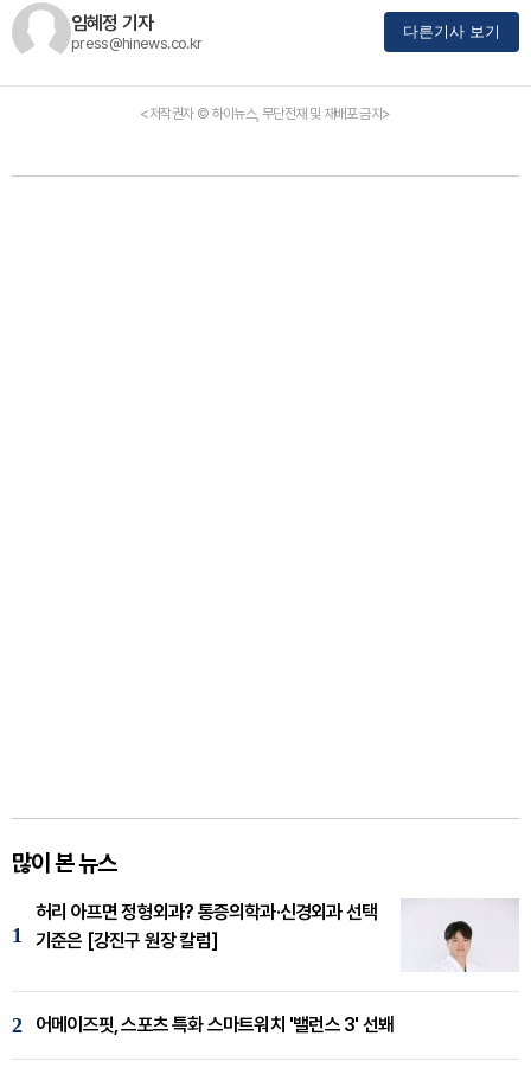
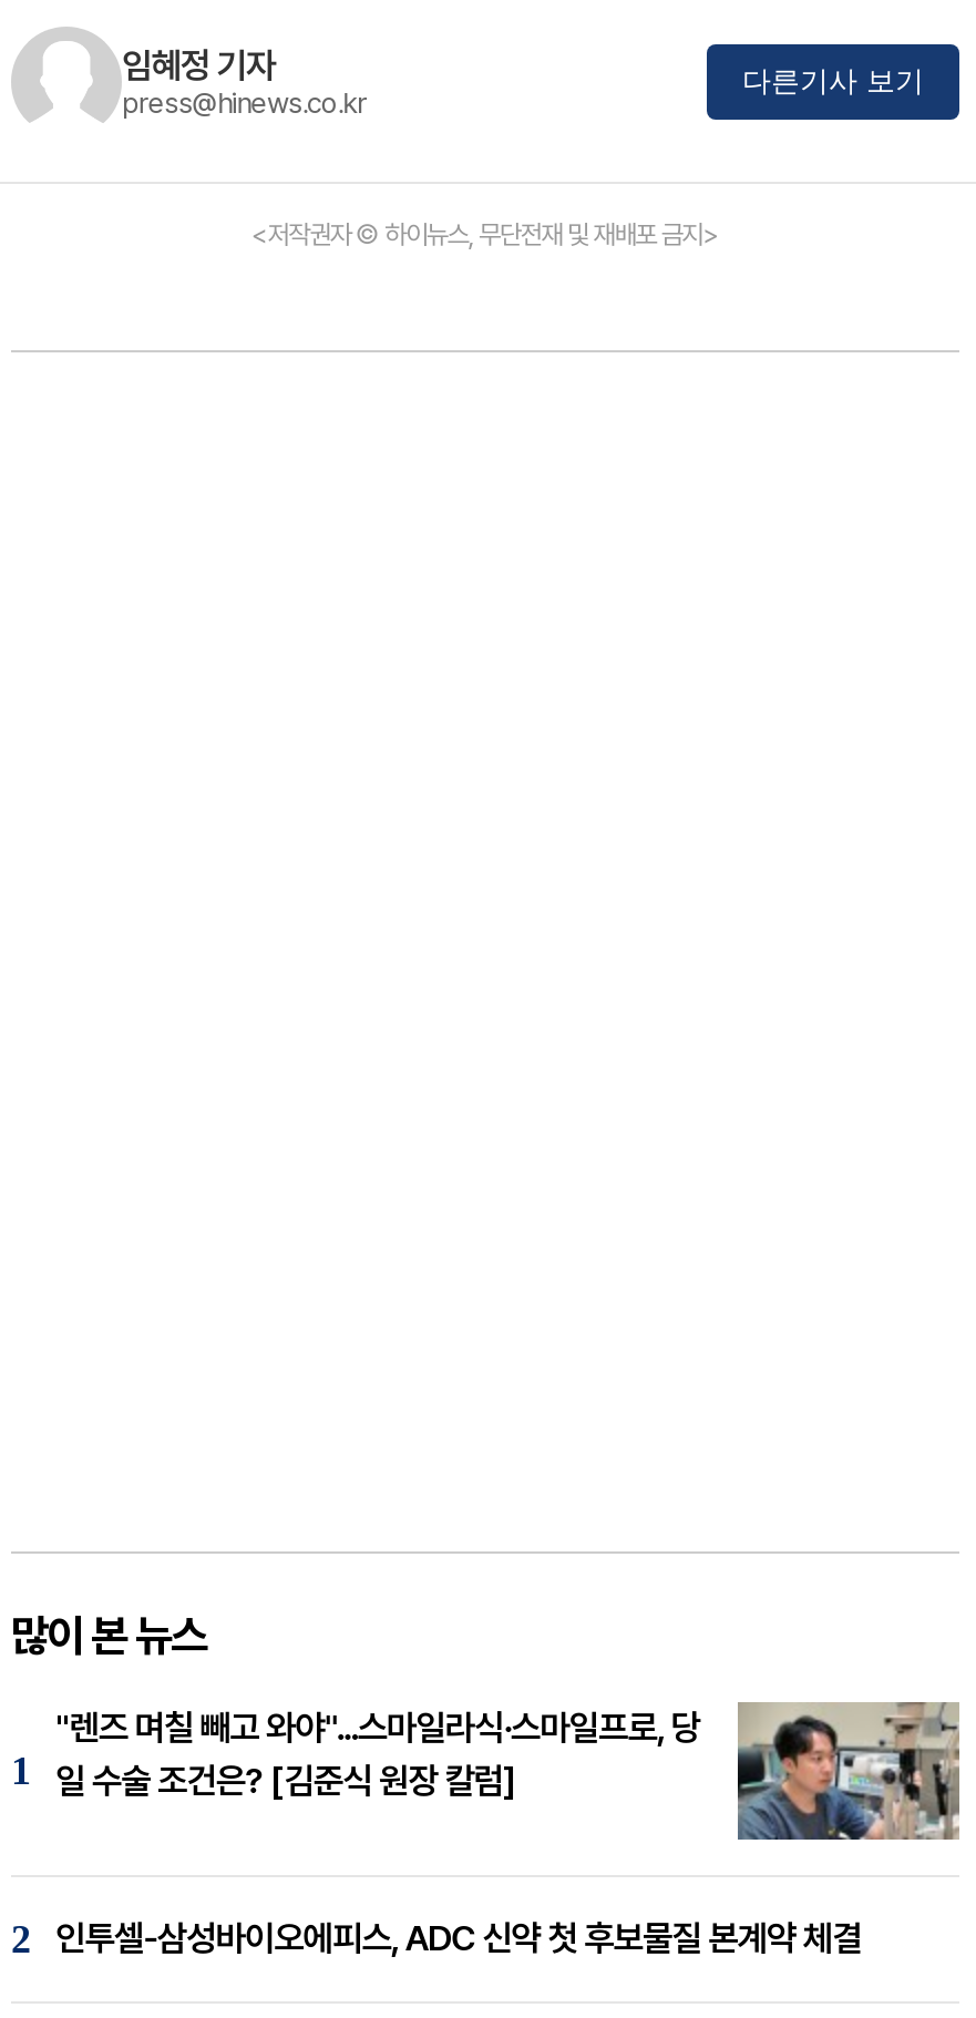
[36,898,519,972] [image] | 허리 아프면 정형외과? 통증의학과·신경외과 선택 | 기준은 [강진구 원장 칼럼] -> [55,1700,962,1842] [image] | "렌즈 며칠 빼고 와야"...스마일라식·스마일프로, 당 | 일 수술 조건은? [김준식 원장 칼럼]
[36,1013,394,1035] 어메이즈핏, 스포츠 특화 스마트워치 '밸런스 3' 선봬 -> [55,1916,861,1958] 인투셀-삼성바이오에피스, ADC 신약 첫 후보물질 본계약 체결

